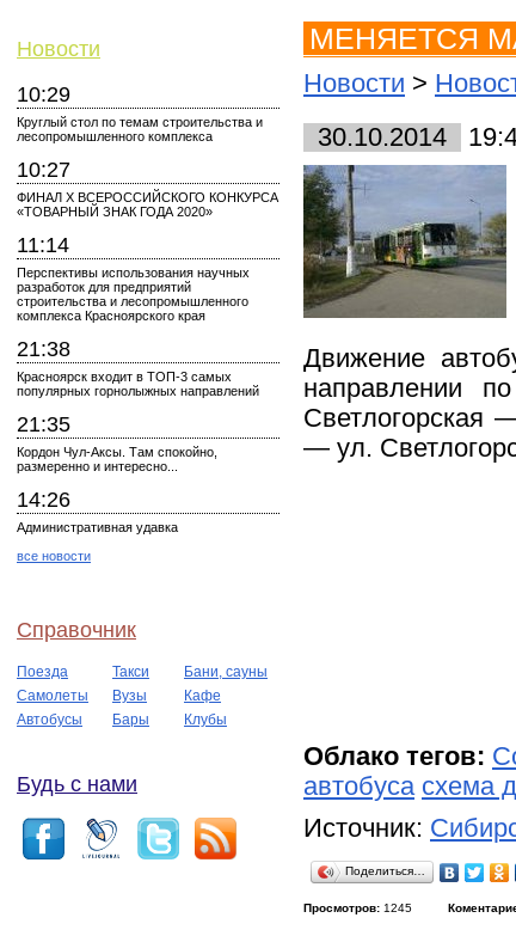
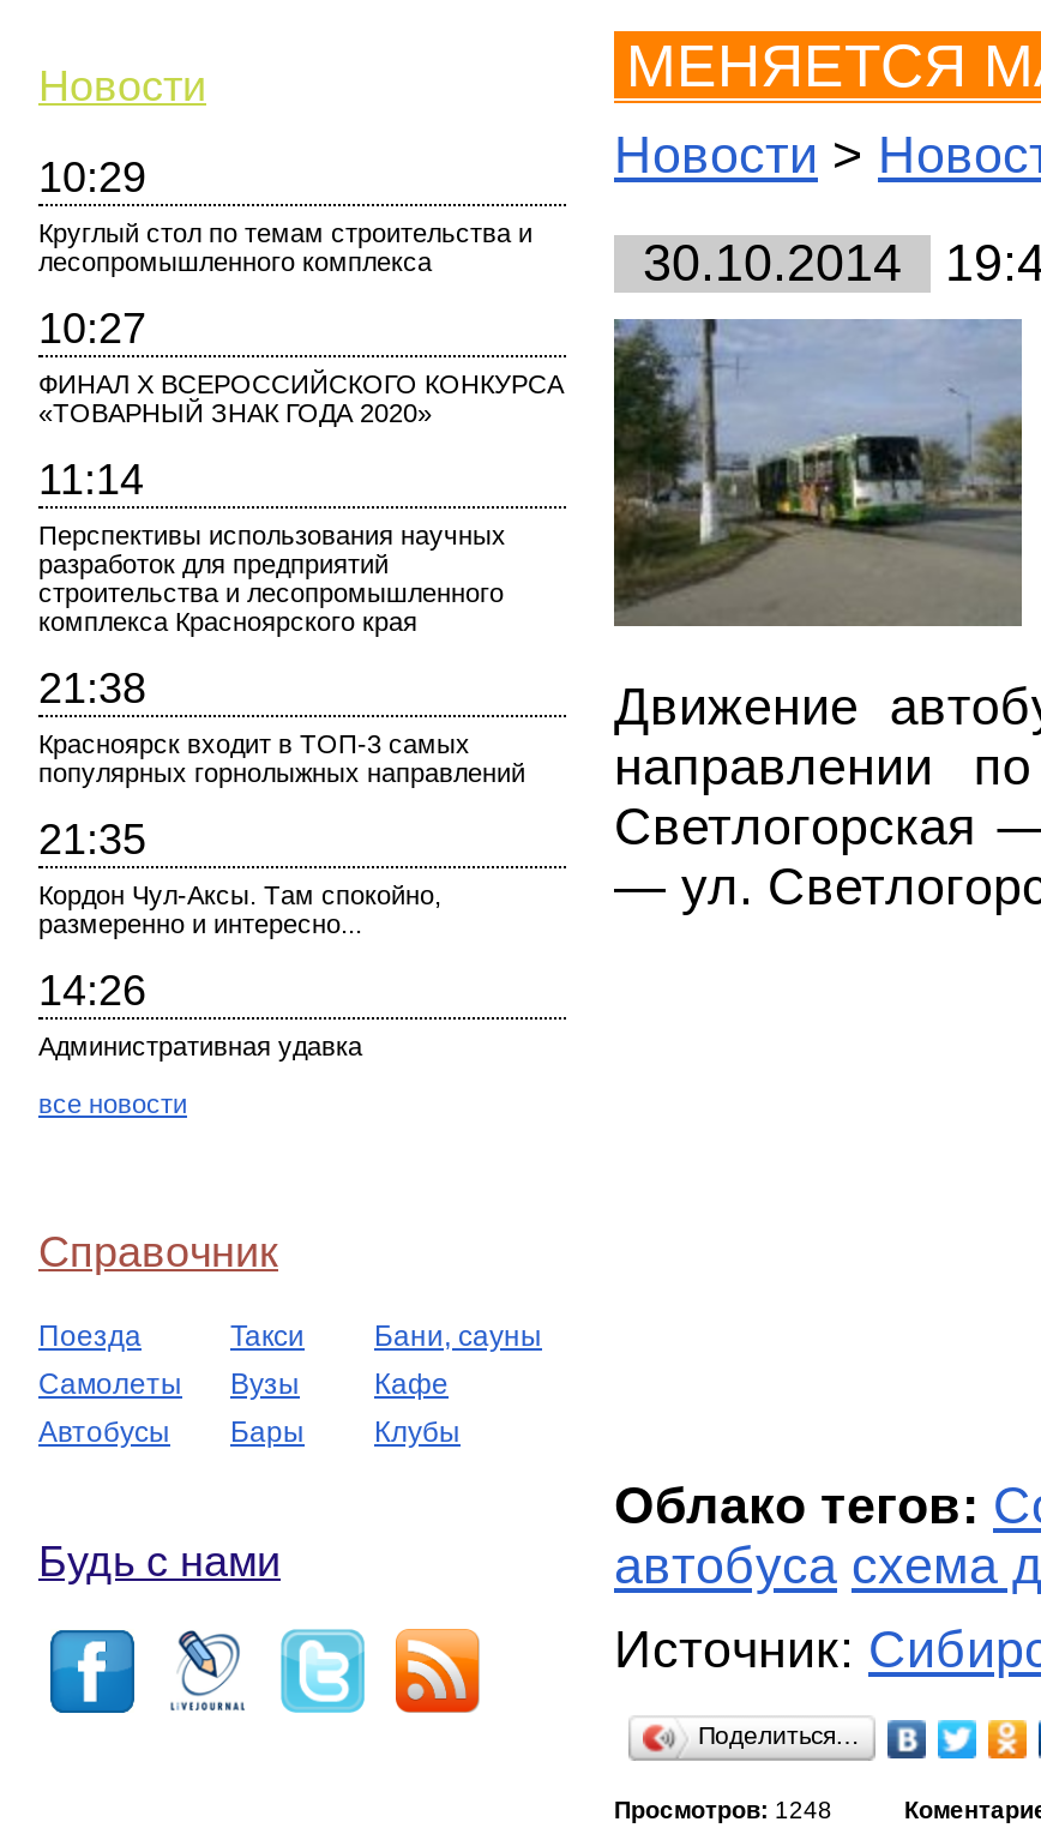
[303,901,412,914] Просмотров: 1245 -> [614,1797,832,1823] Просмотров: 1248

